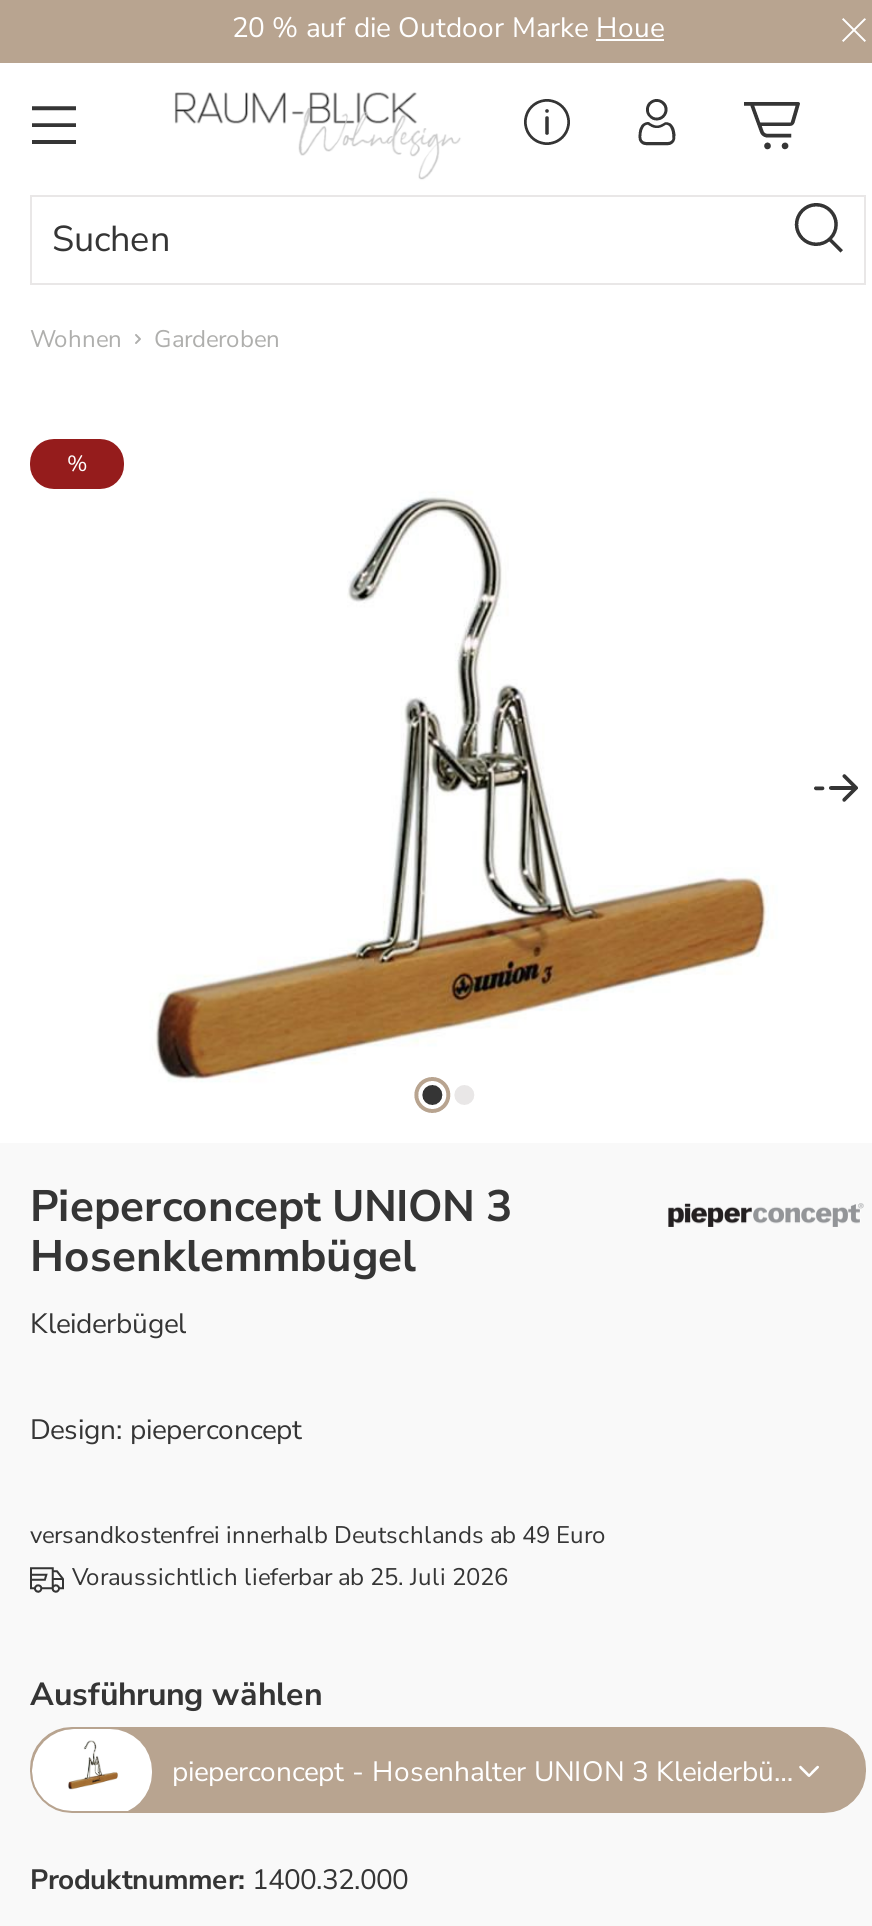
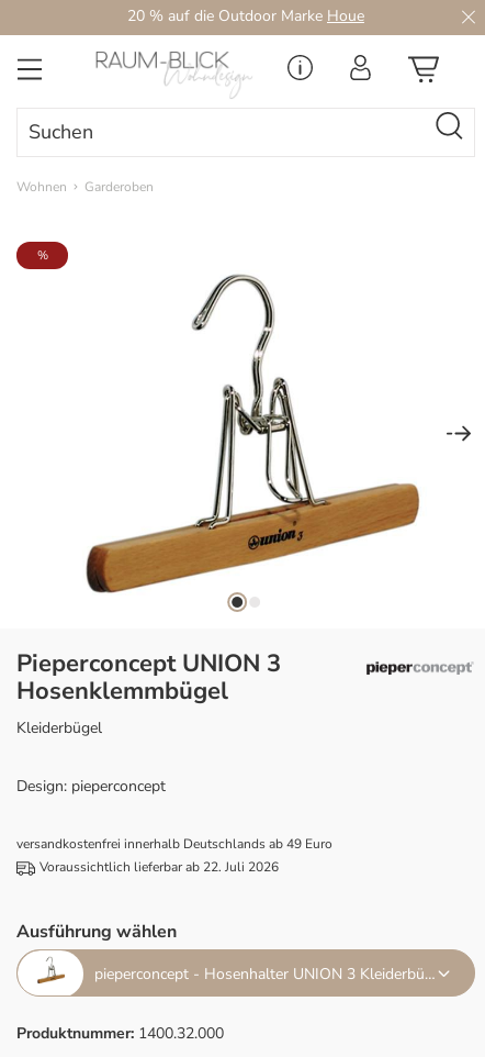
[72,1561,508,1593] Voraussichtlich lieferbar ab 25. Juli 2026 -> [40,858,279,876] Voraussichtlich lieferbar ab 22. Juli 2026

